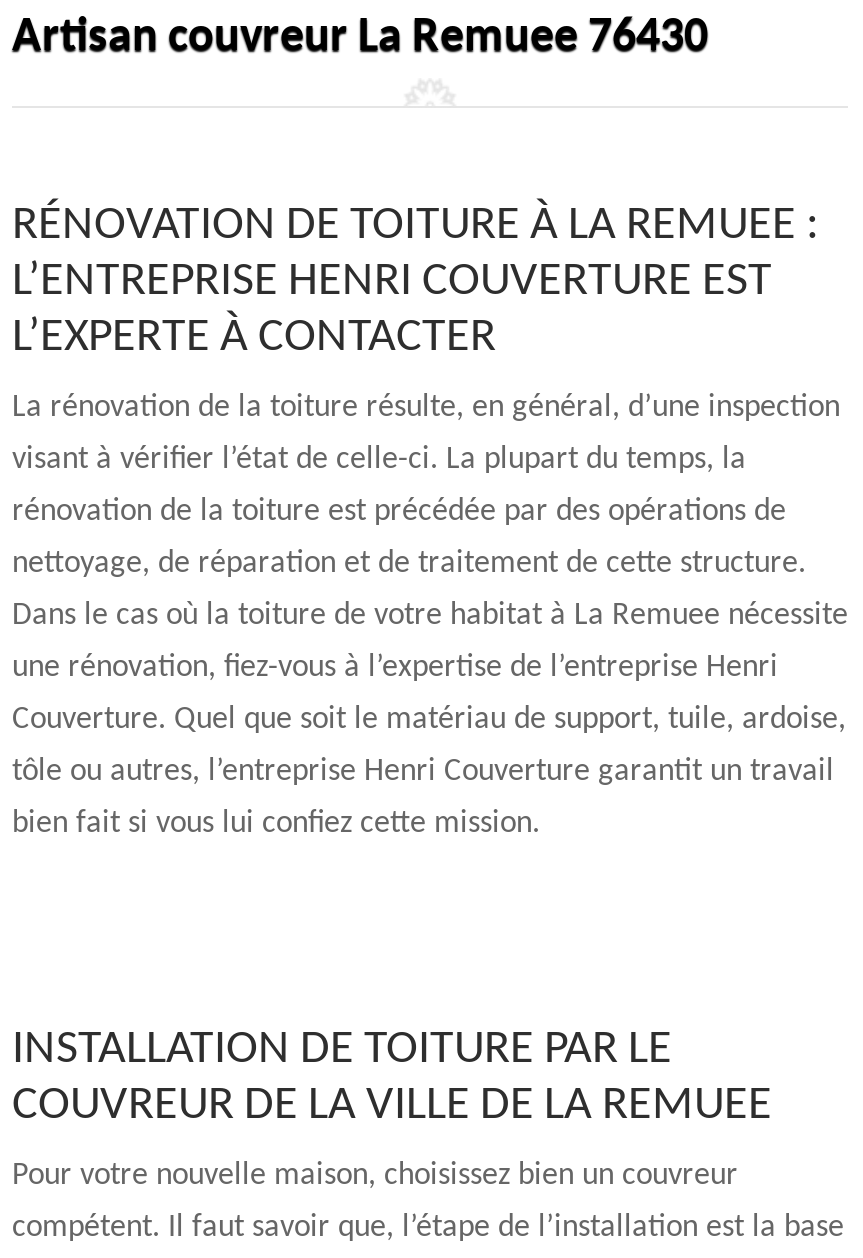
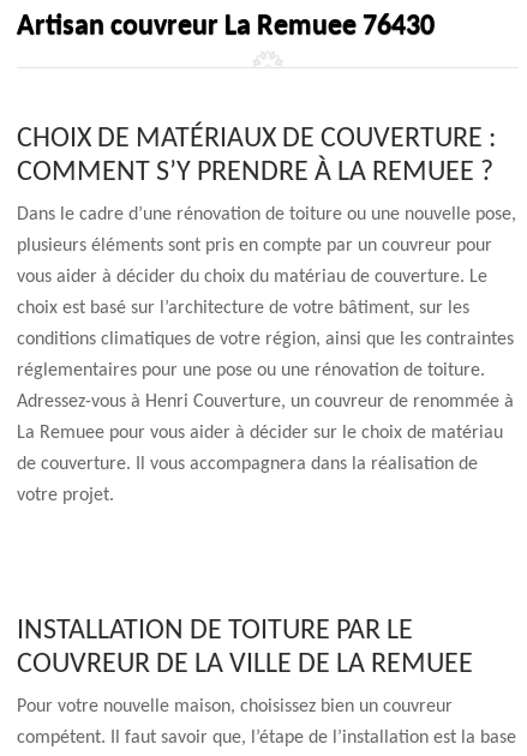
[12,202,848,840] RÉNOVATION DE TOITURE À LA REMUEE : | L’ENTREPRISE HENRI COUVERTURE EST | L’EXPERTE À CONTACTER | La rénovation de la toiture résulte, en général, d’une inspection | visant à vérifier l’état de celle-ci. La plupart du temps, la | rénovation de la toiture est précédée par des opérations de | nettoyage, de réparation et de traitement de cette structure. | Dans le cas où la toiture de votre habitat à La Remuee nécessite | une rénovation, fiez-vous à l’expertise de l’entreprise Henri | Couverture. Quel que soit le matériau de support, tuile, ardoise, | tôle ou autres, l’entreprise Henri Couverture garantit un travail | bien fait si vous lui confiez cette mission. -> [17,125,516,505] CHOIX DE MATÉRIAUX DE COUVERTURE : | COMMENT S’Y PRENDRE À LA REMUEE ? | Dans le cadre d’une rénovation de toiture ou une nouvelle pose, | plusieurs éléments sont pris en compte par un couvreur pour | vous aider à décider du choix du matériau de couverture. Le | choix est basé sur l’architecture de votre bâtiment, sur les | conditions climatiques de votre région, ainsi que les contraintes | réglementaires pour une pose ou une rénovation de toiture. | Adressez-vous à Henri Couverture, un couvreur de renommée à | La Remuee pour vous aider à décider sur le choix de matériau | de couverture. Il vous accompagnera dans la réalisation de | votre projet.

